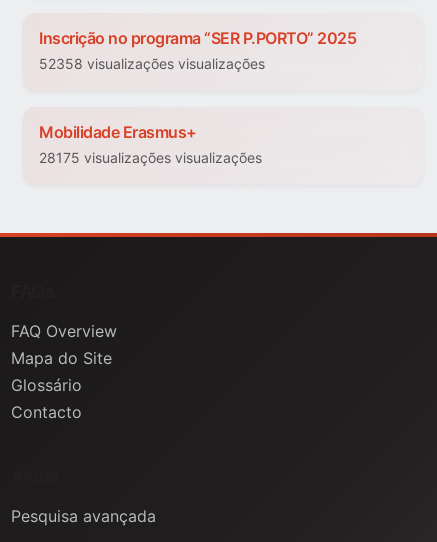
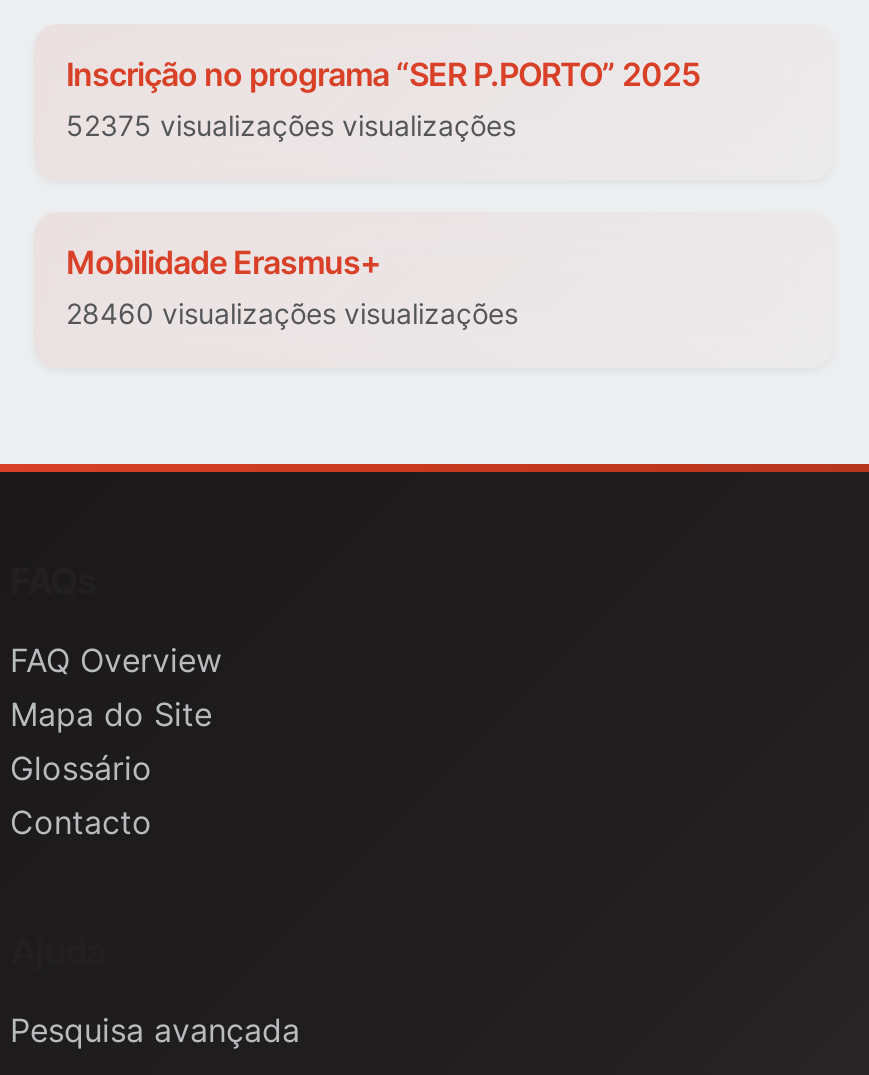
[39,55,265,72] 52358 visualizações visualizações -> [66,109,516,143] 52375 visualizações visualizações
[39,149,262,166] 28175 visualizações visualizações -> [66,297,518,331] 28460 visualizações visualizações

